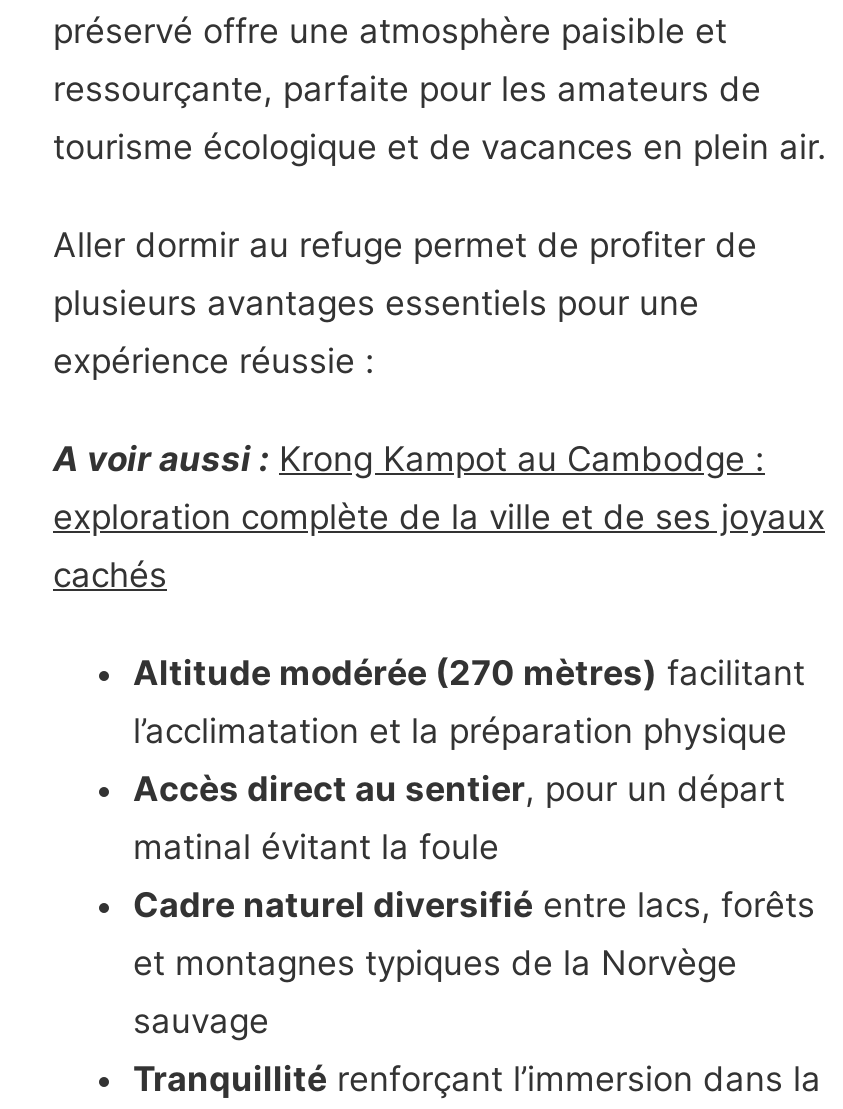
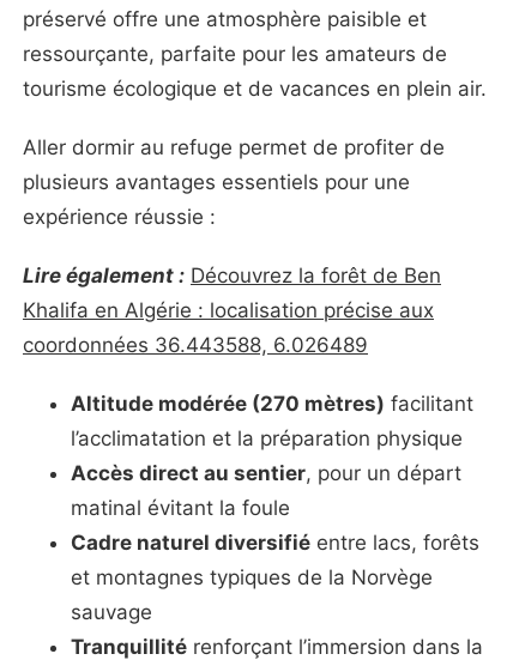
[53,438,825,594] A voir aussi : Krong Kampot au Cambodge : | exploration complète de la ville et de ses joyaux | cachés -> [23,263,441,357] Lire également : Découvrez la forêt de Ben | Khalifa en Algérie : localisation précise aux | coordonnées 36.443588, 6.026489

